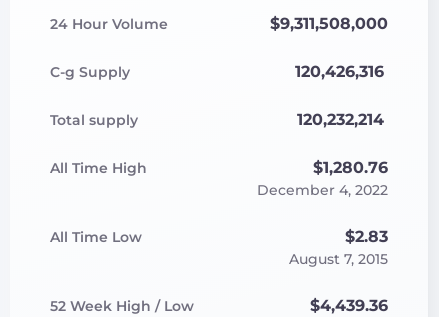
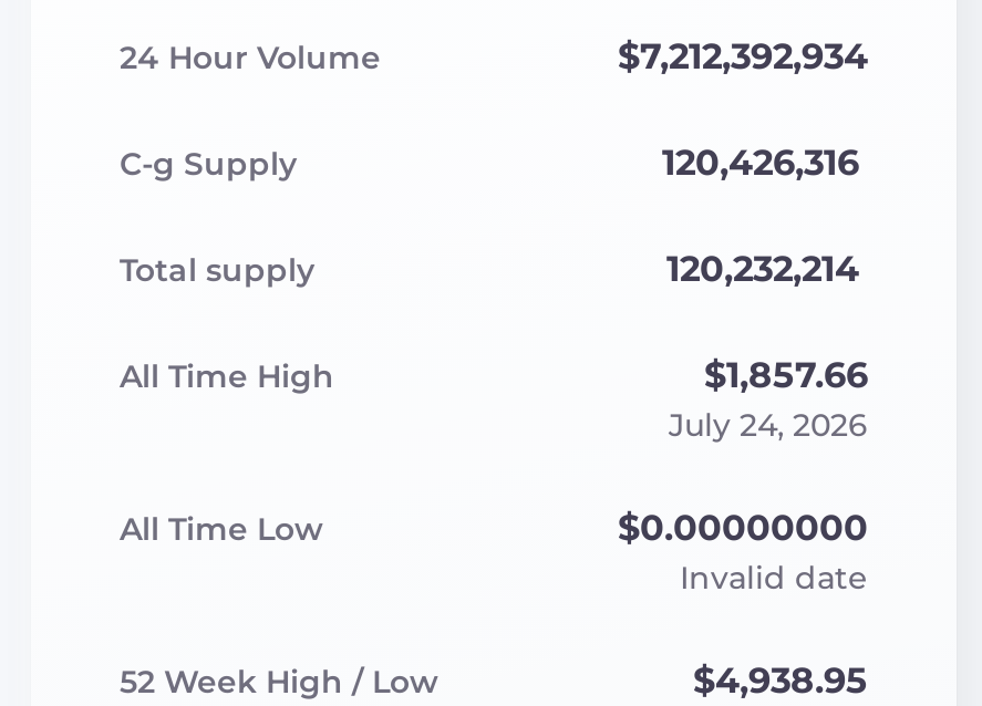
[270,14,388,33] $9,311,508,000 -> [618,35,868,77] $7,212,392,934
[257,158,388,199] $1,280.76 | December 4, 2022 -> [669,354,868,445] $1,857.66 | July 24, 2026
[289,227,388,268] $2.83 | August 7, 2015 -> [618,507,868,598] $0.00000000 | Invalid date
[310,296,388,315] $4,439.36 -> [693,660,868,702] $4,938.95

